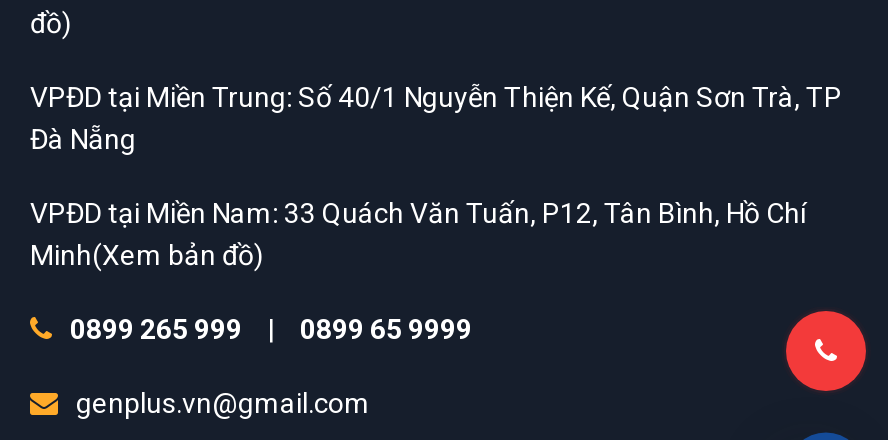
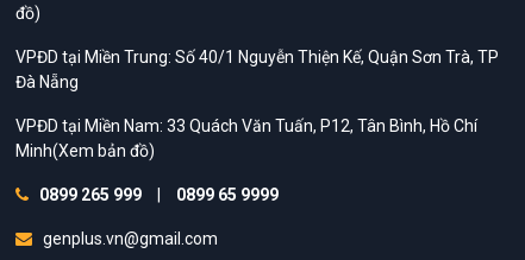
[782,308,870,394] [image] -> none

